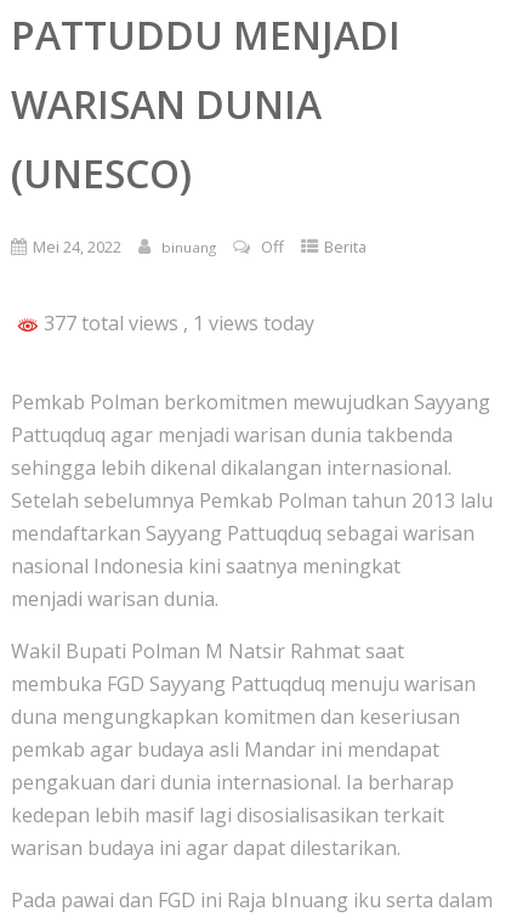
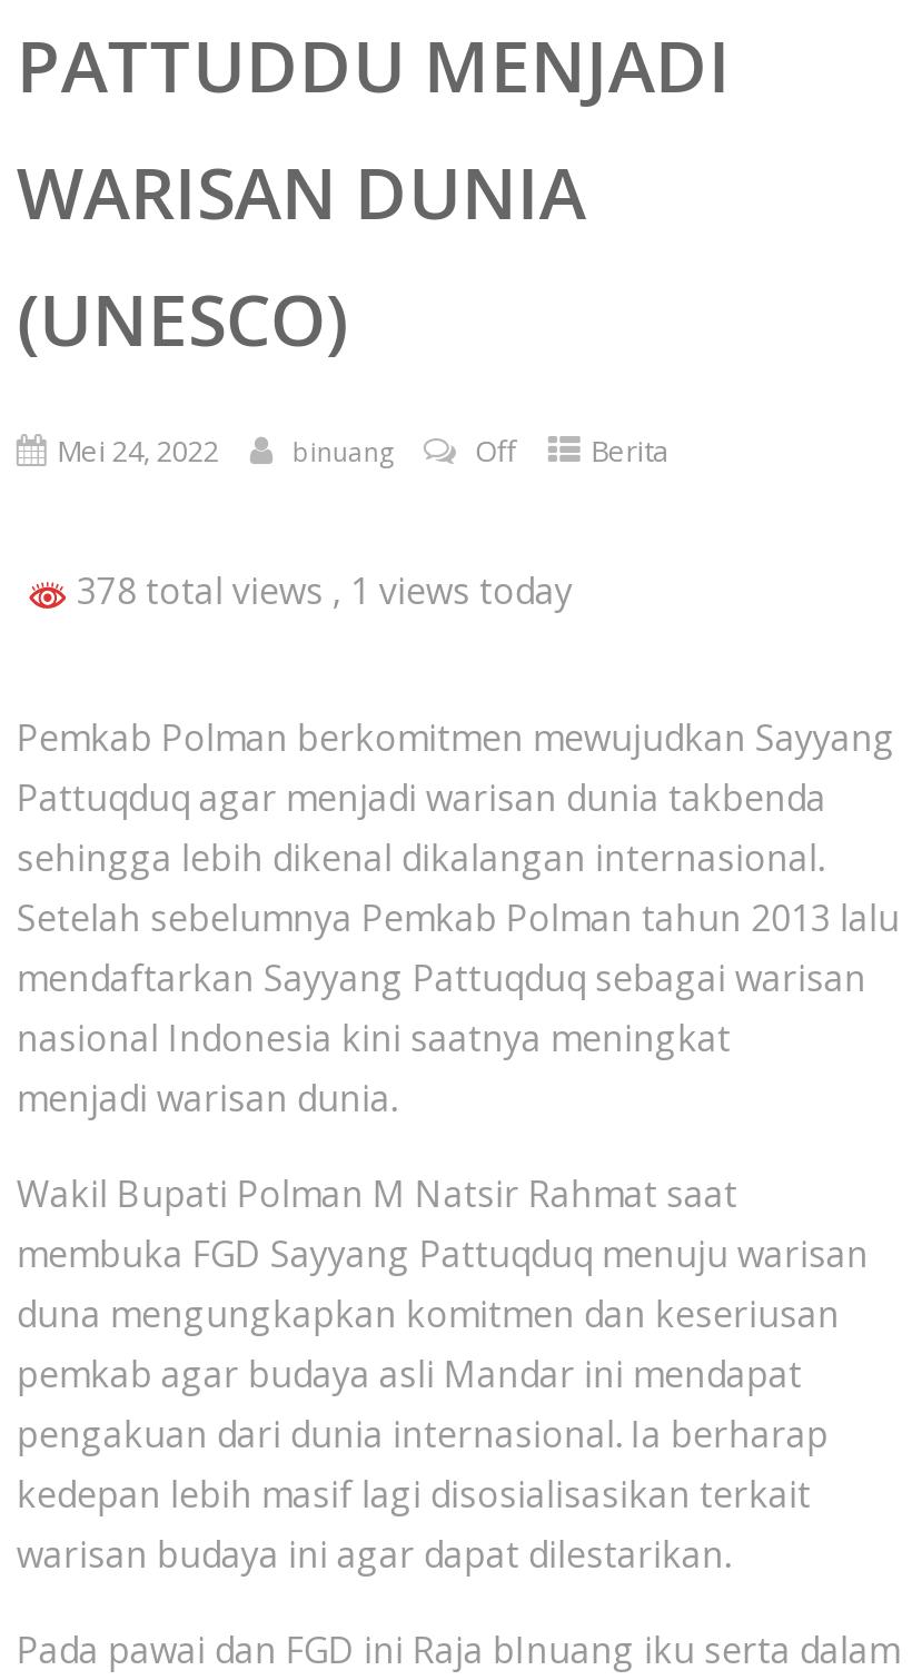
[39,309,314,336] 377 total views, 1 views today -> [67,567,572,615] 378 total views, 1 views today

